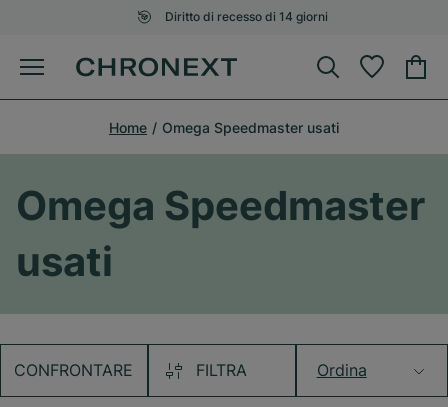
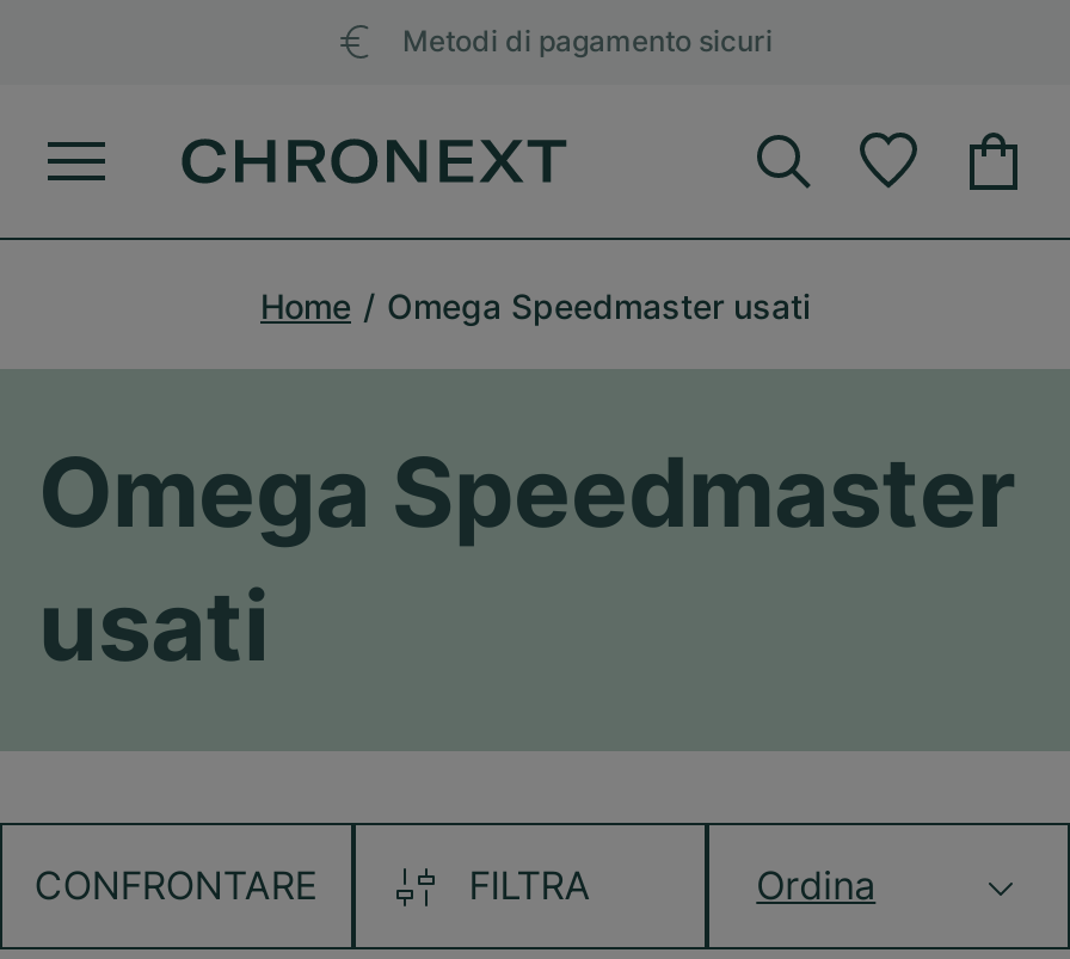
[164,9,327,24] Diritto di recesso di 14 giorni -> [402,23,773,59] Metodi di pagamento sicuri

